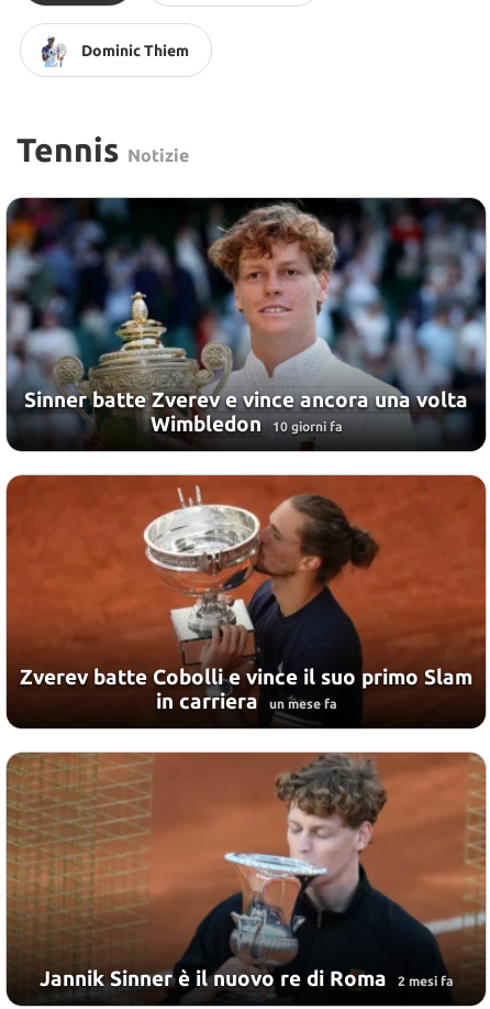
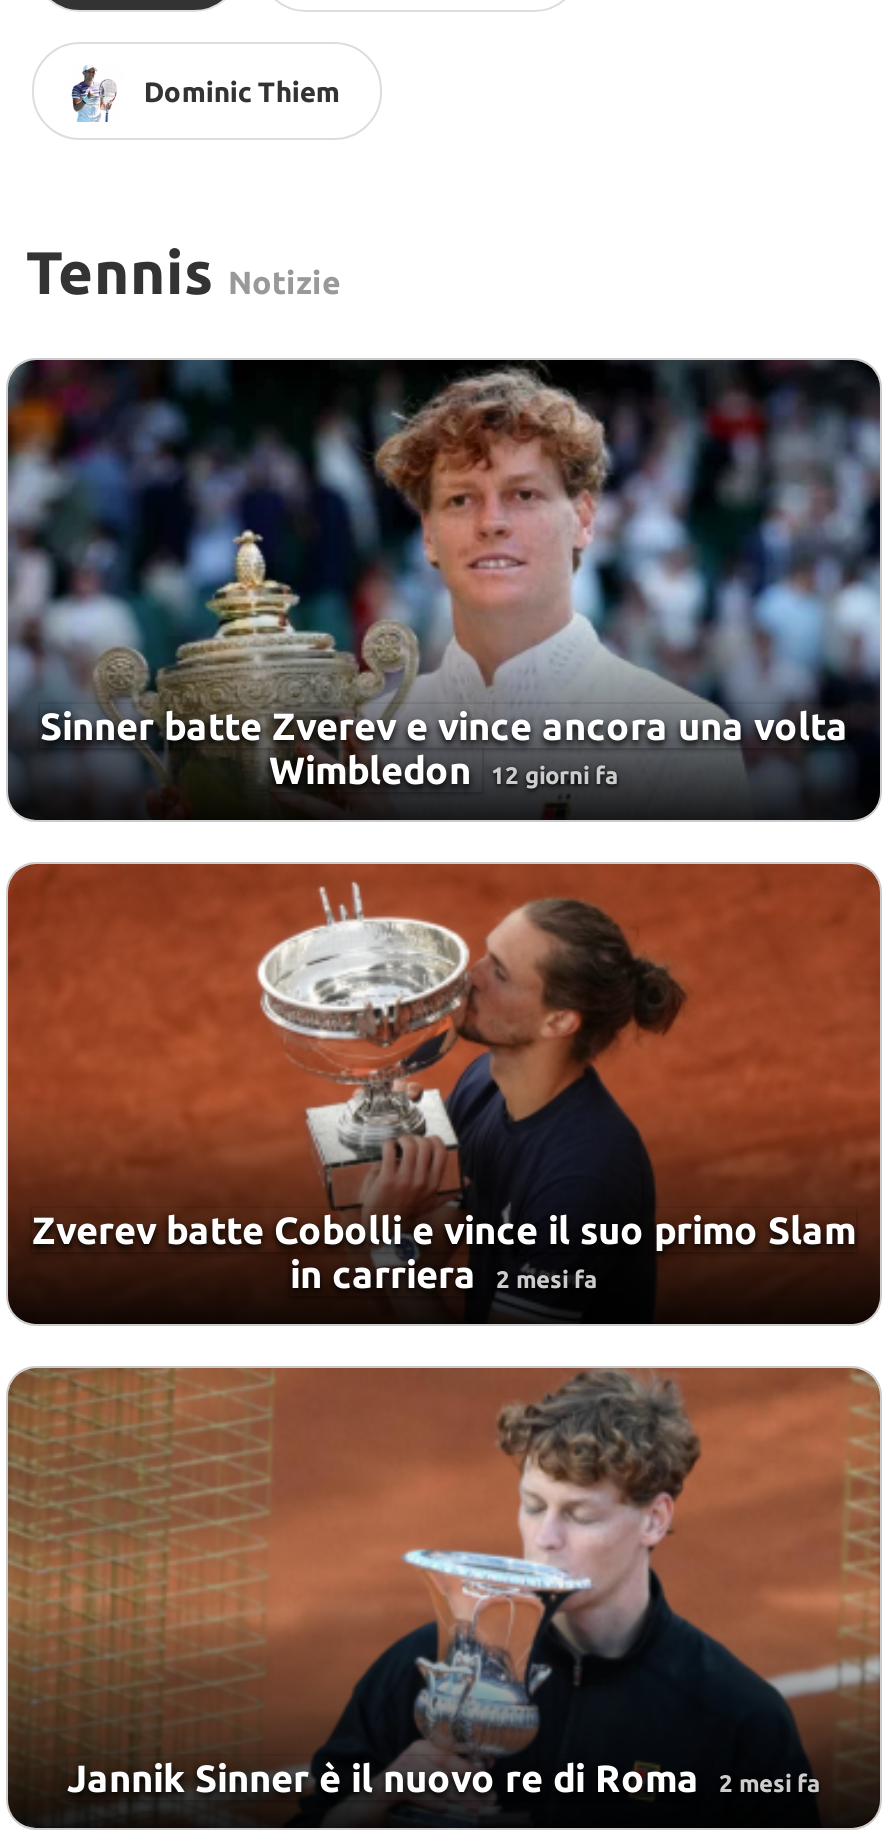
[150,412,342,436] Wimbledon 10 giorni fa -> [269,749,619,793] Wimbledon 12 giorni fa
[155,689,337,713] in carriera un mese fa -> [290,1253,598,1297] in carriera 2 mesi fa

